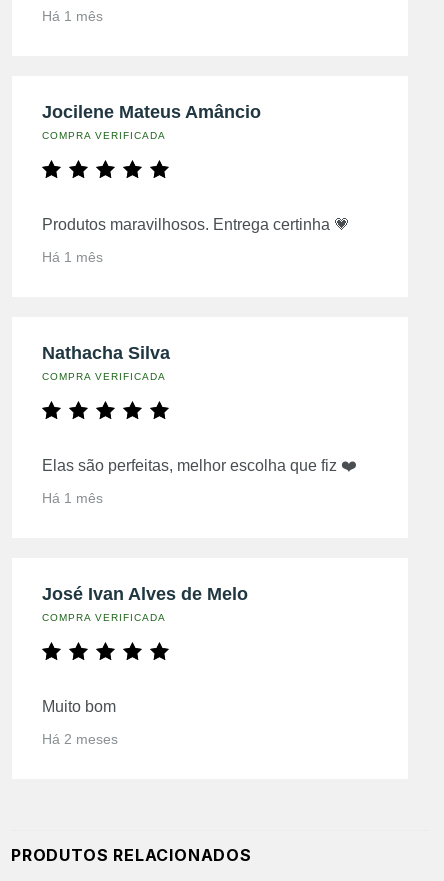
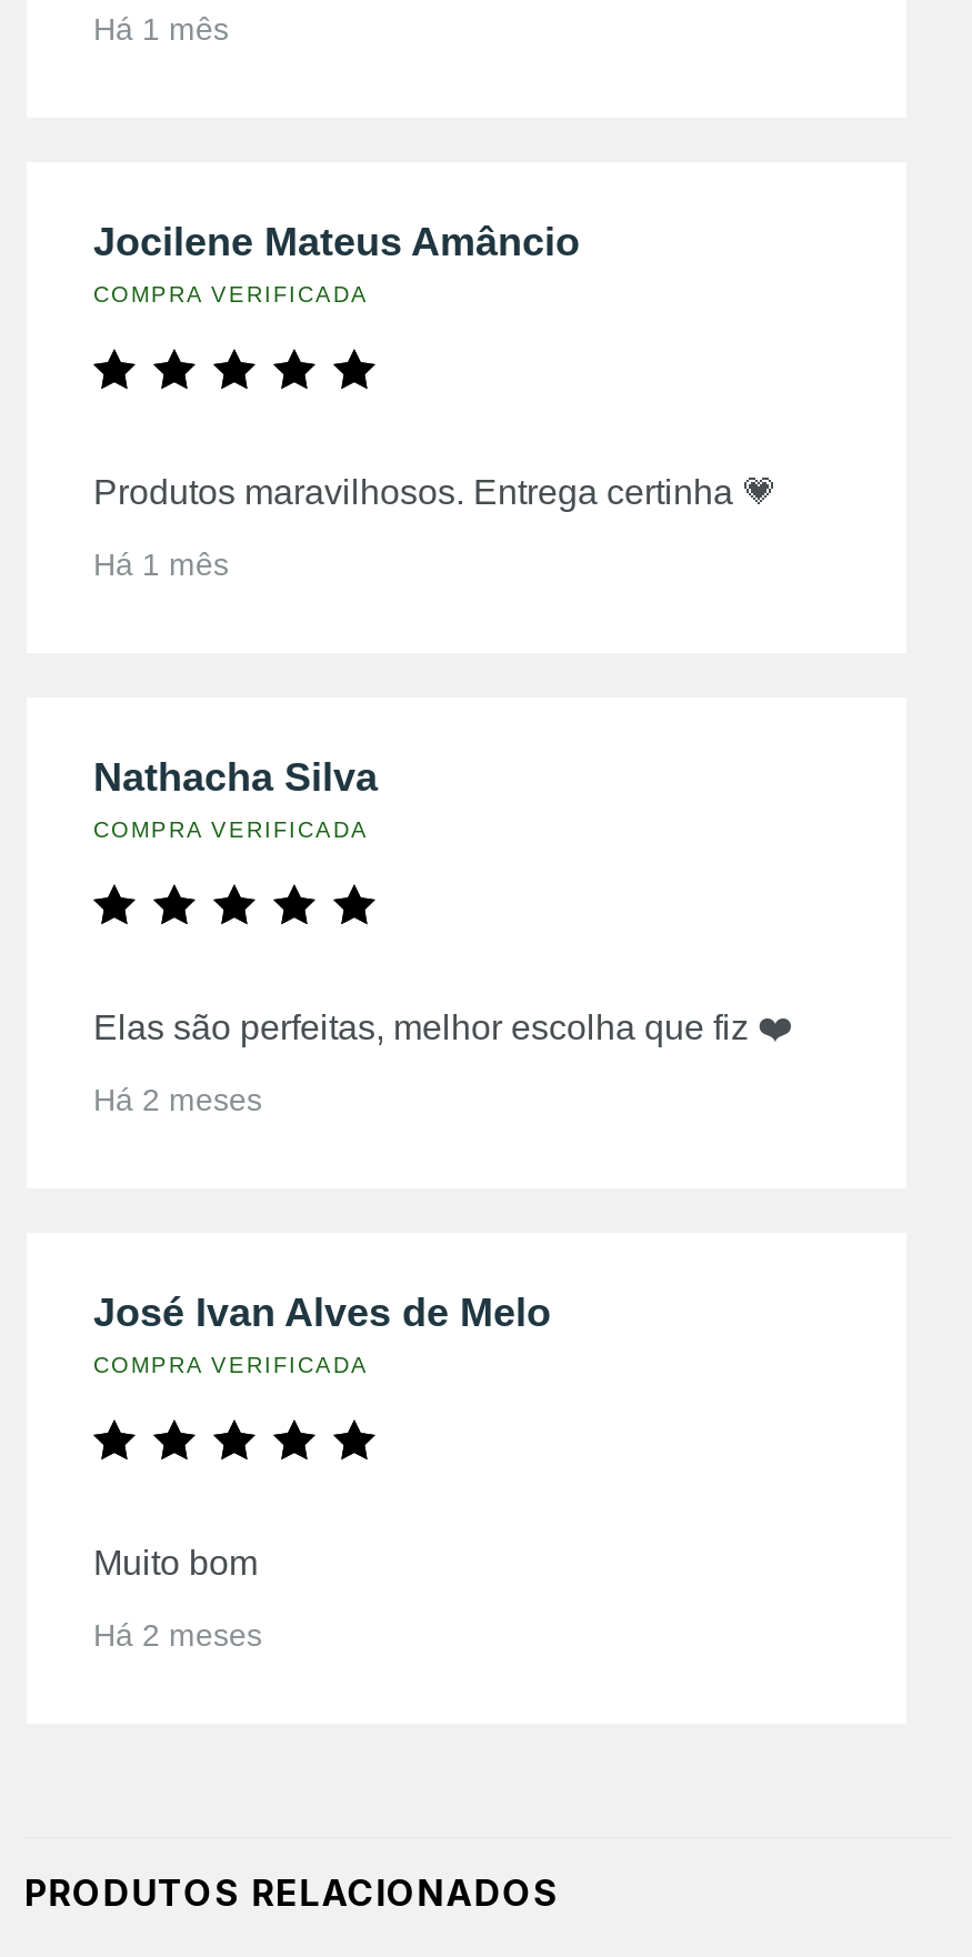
[42,490,103,506] Há 1 mês -> [93,1083,262,1118] Há 2 meses

